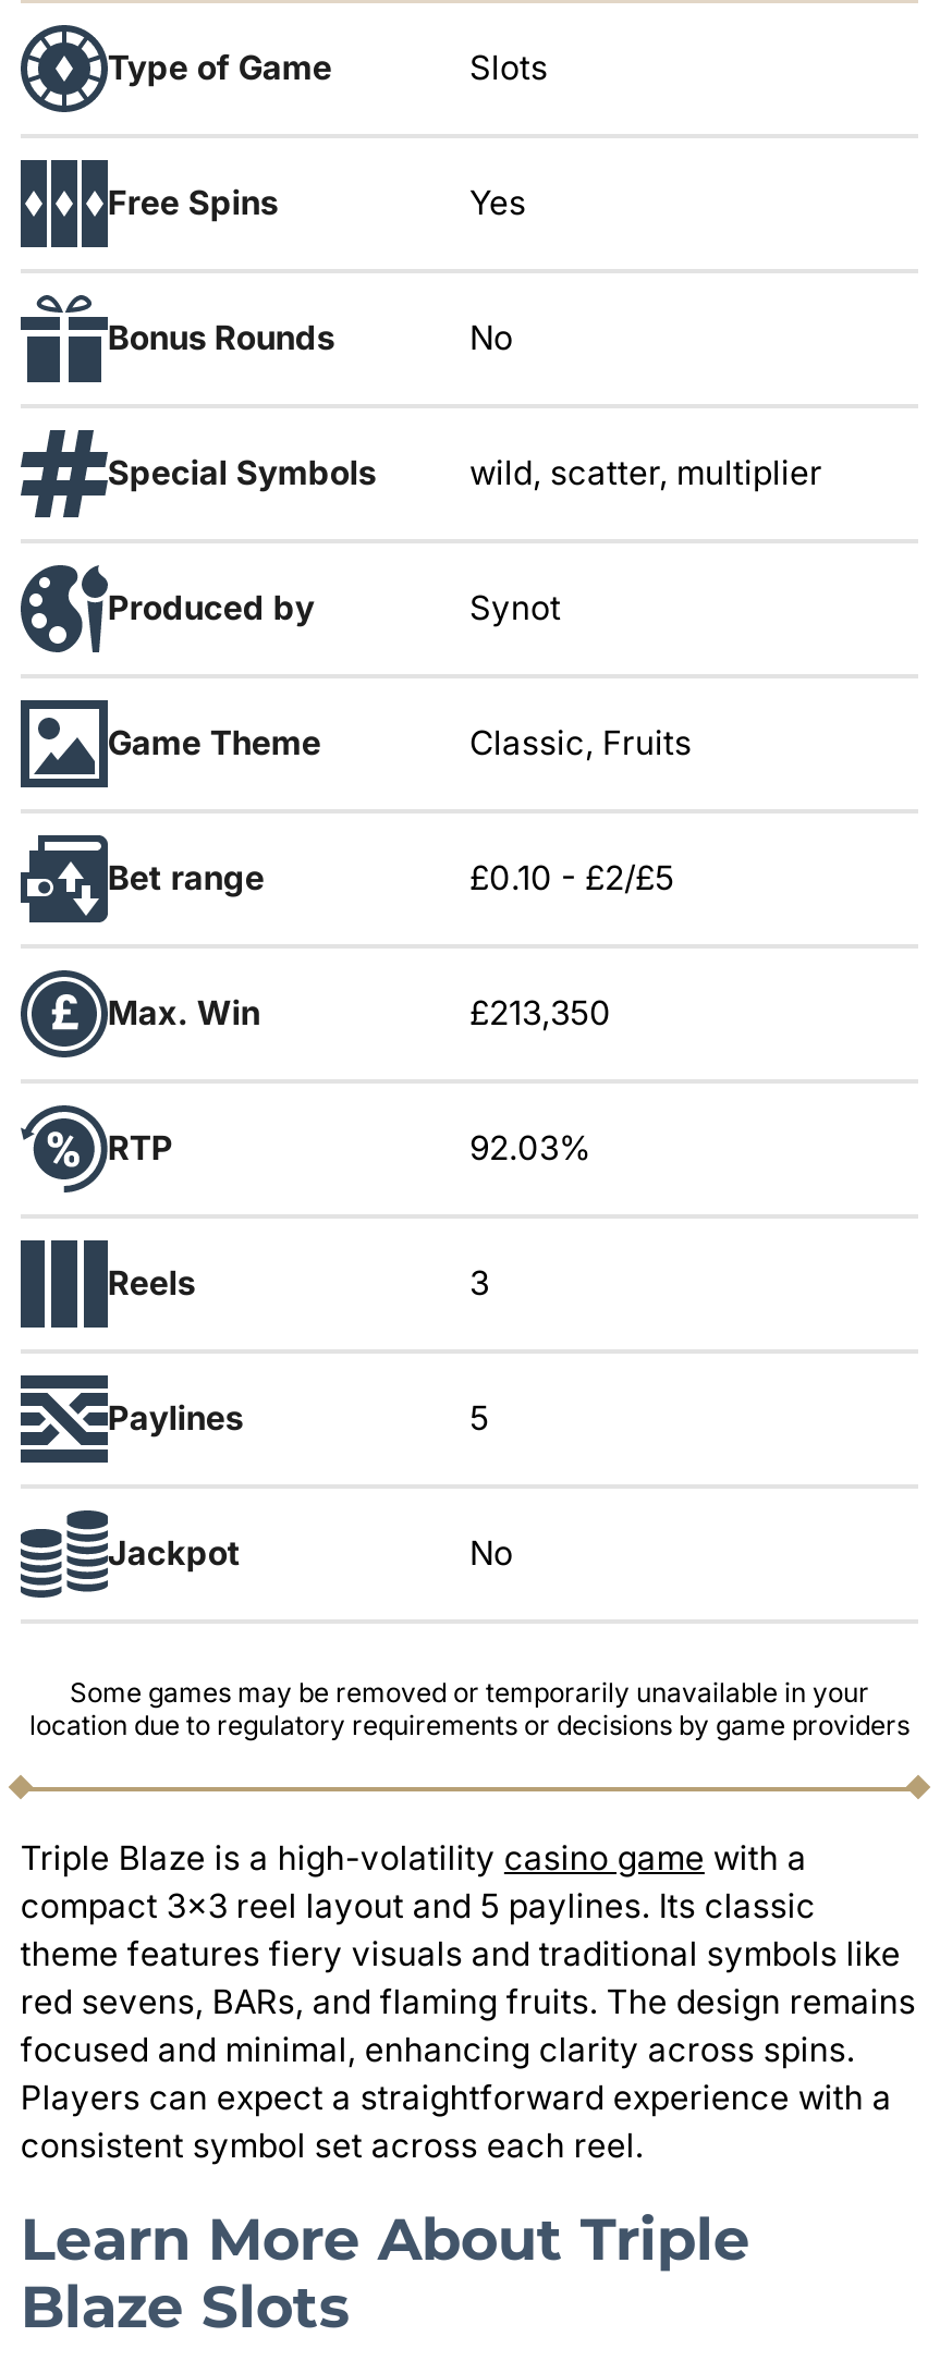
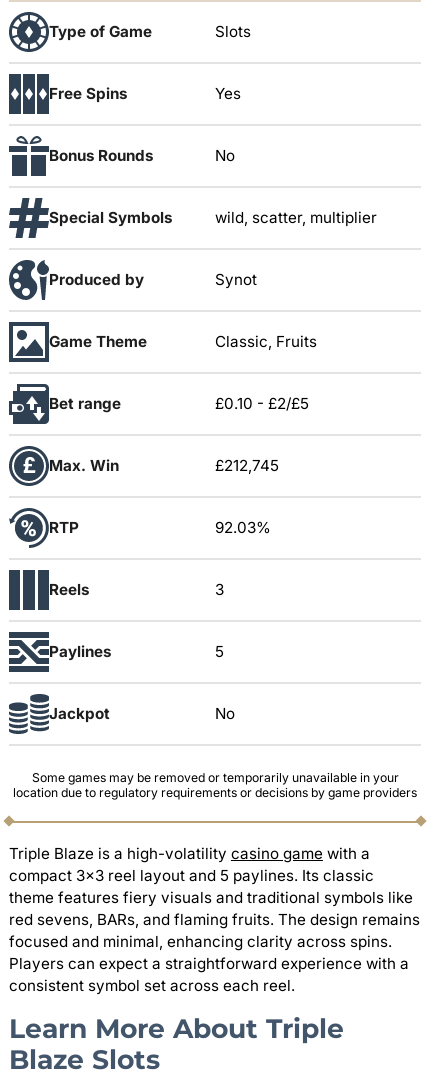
[469,992,611,1033] £213,350 -> [215,456,279,475] £212,745

